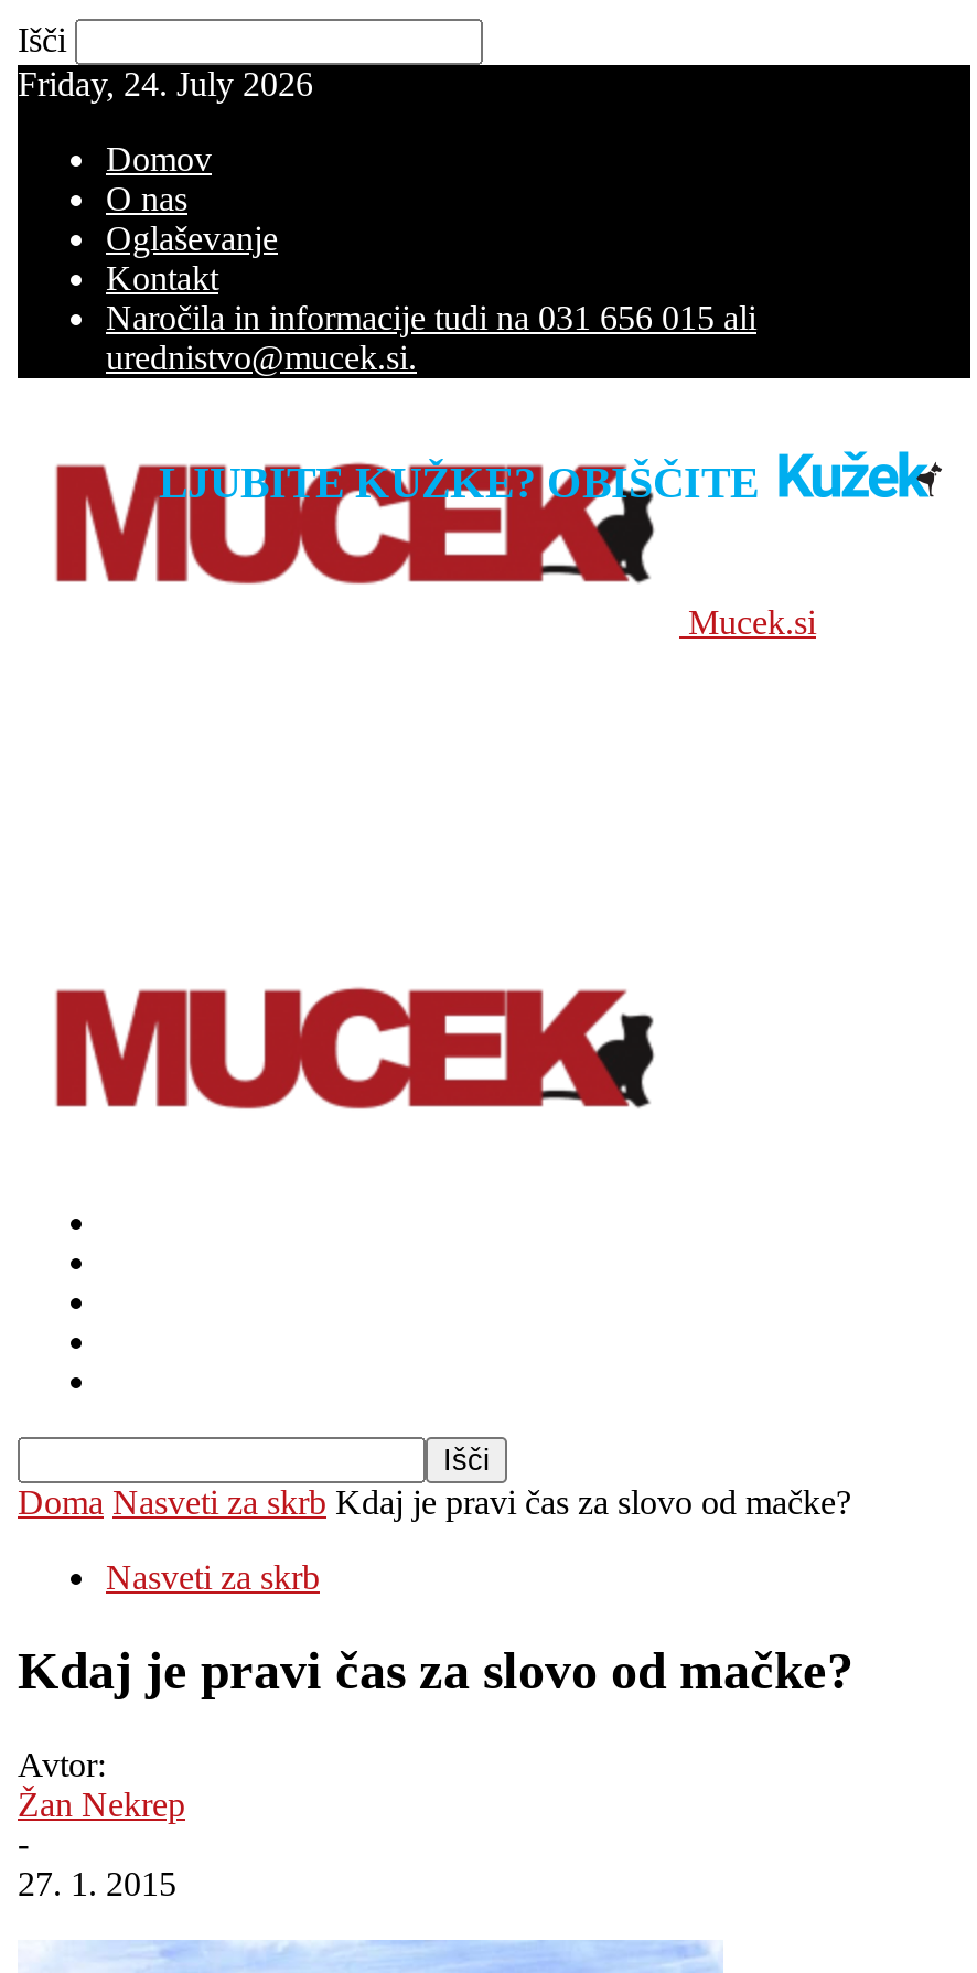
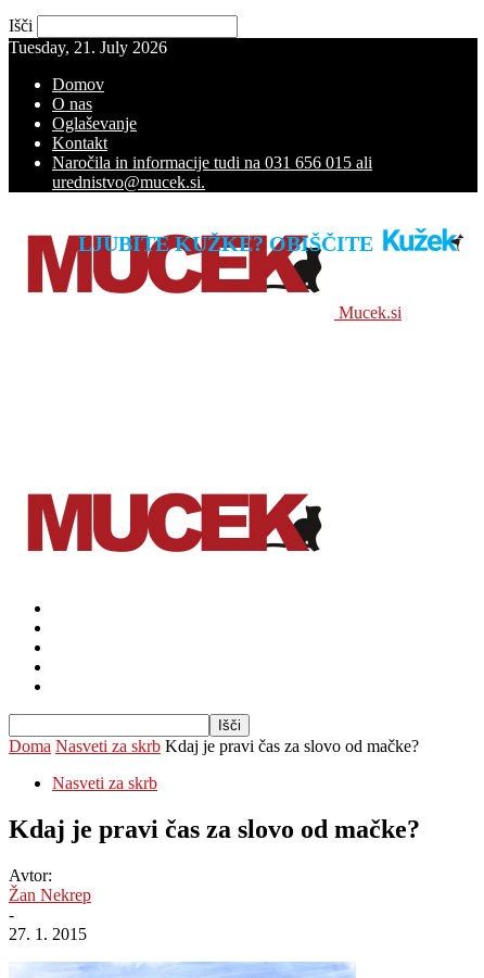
[18,65,313,103] Friday, 24. July 2026 -> [9,38,167,57] Tuesday, 21. July 2026

